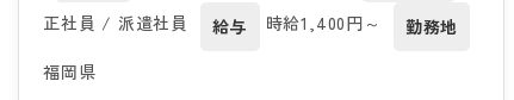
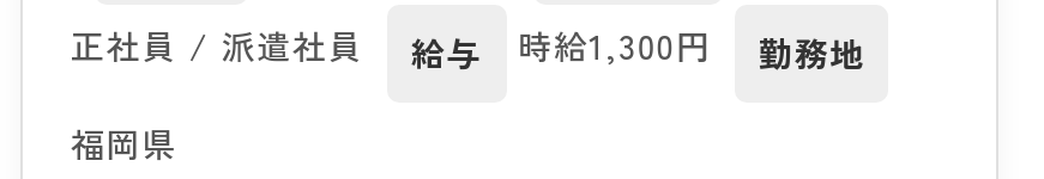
[43,11,458,39] 正社員 / 派遣社員 給与 時給1,400円～ 勤務地 -> [71,23,865,78] 正社員 / 派遣社員 給与 時給1,300円 勤務地

